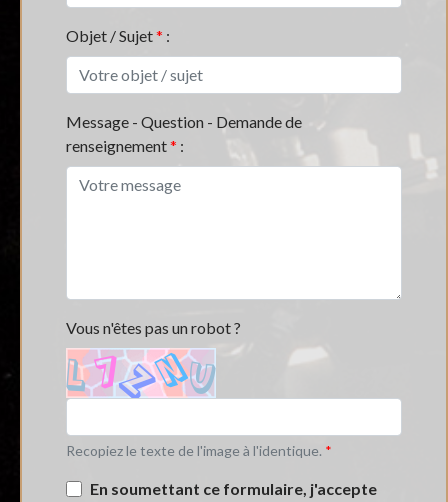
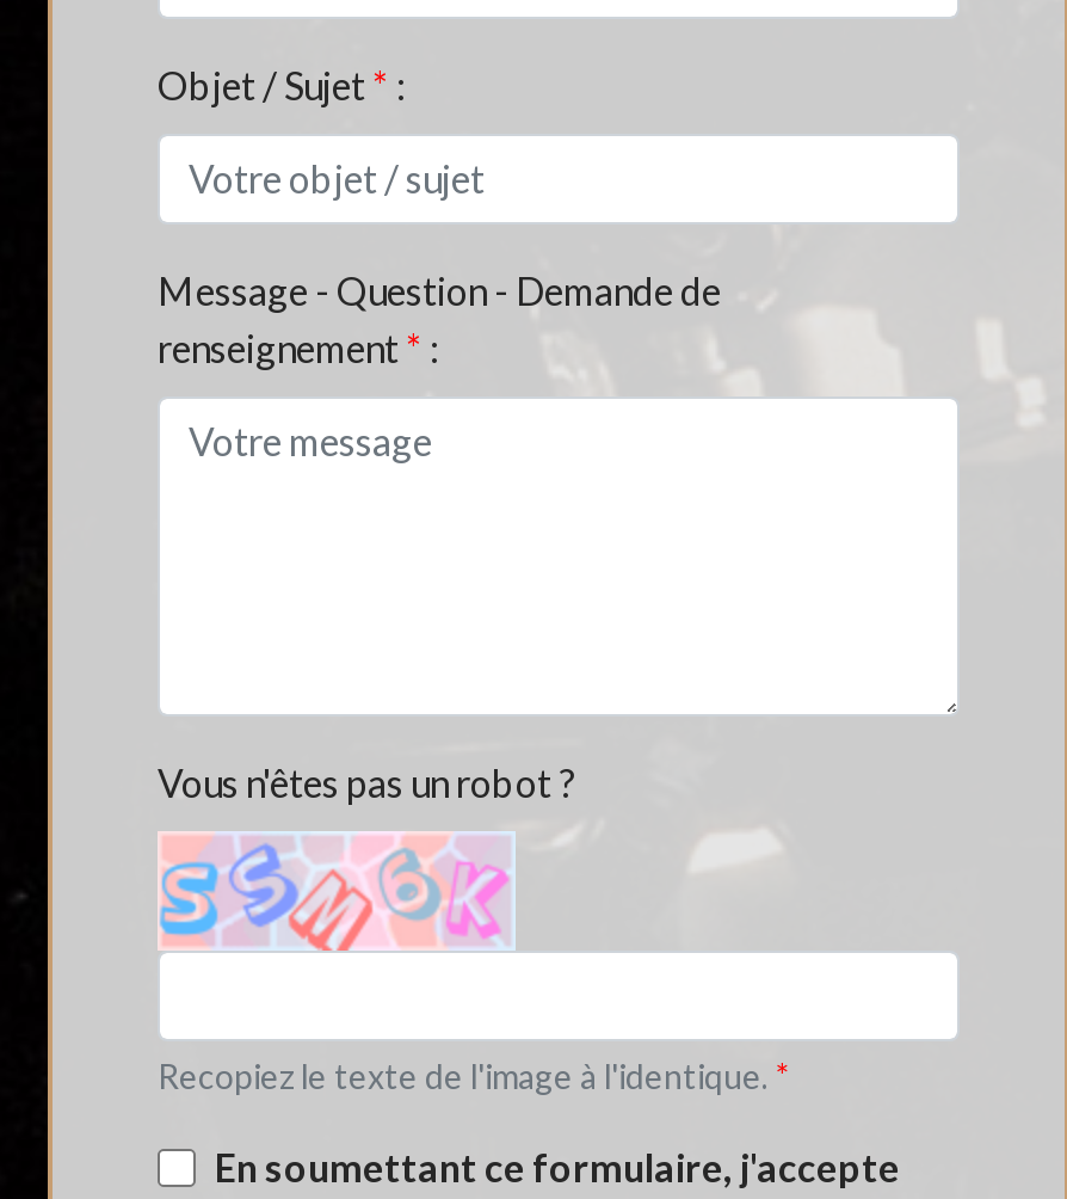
[67,352,215,399] [image] -> [160,843,513,953] [image]

